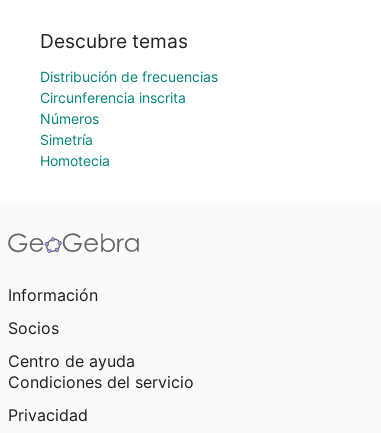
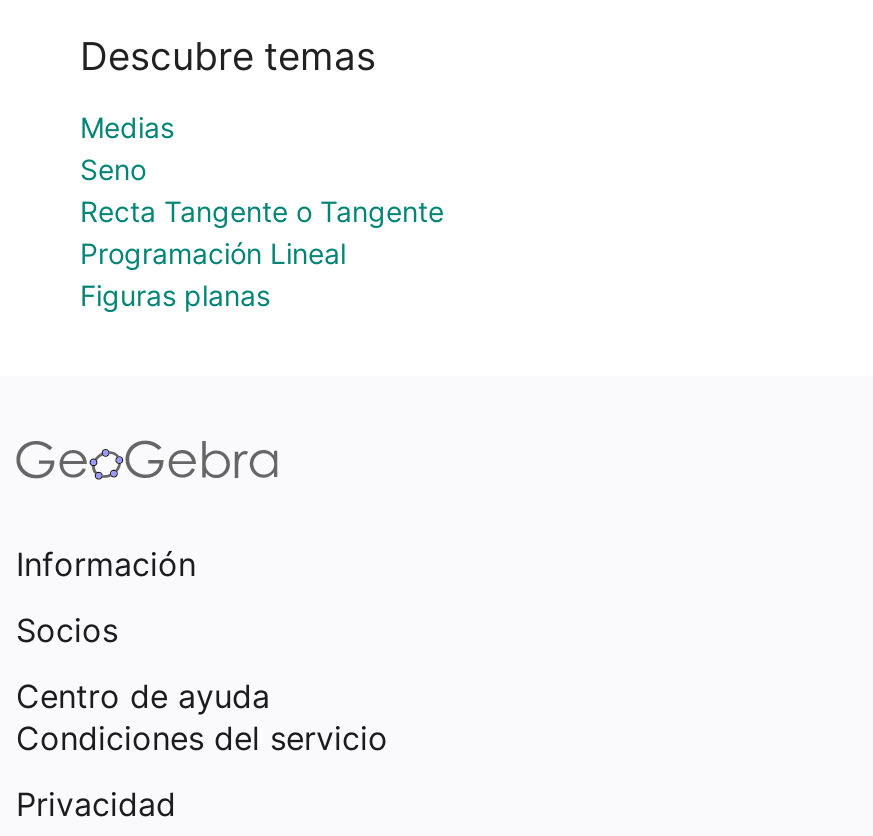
[40,68,218,169] Distribución de frecuencias | Circunferencia inscrita | Números | Simetría | Homotecia -> [80,110,444,312] Medias | Seno | Recta Tangente o Tangente | Programación Lineal | Figuras planas

